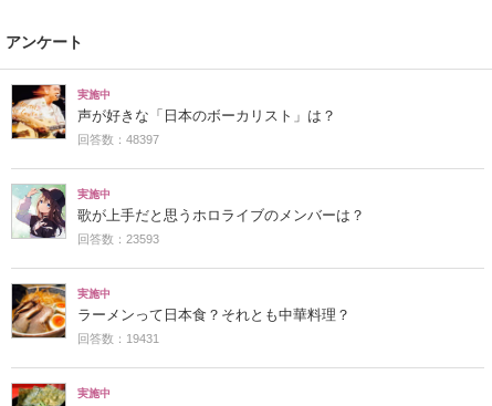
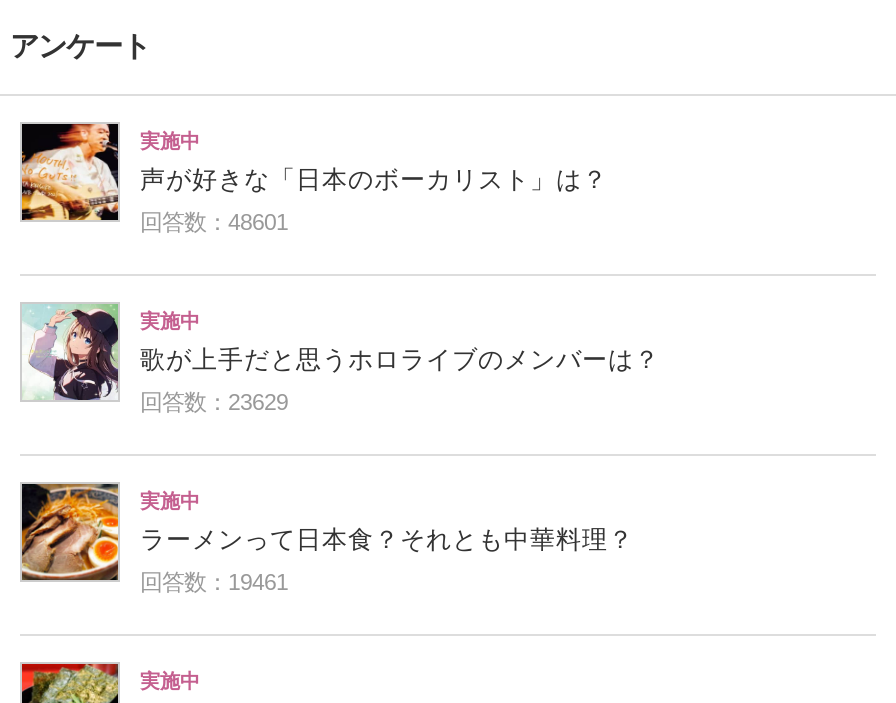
[77,133,159,146] 回答数：48397 -> [140,210,288,234] 回答数：48601
[77,233,159,246] 回答数：23593 -> [140,390,288,414] 回答数：23629
[77,332,159,345] 回答数：19431 -> [140,570,288,594] 回答数：19461

